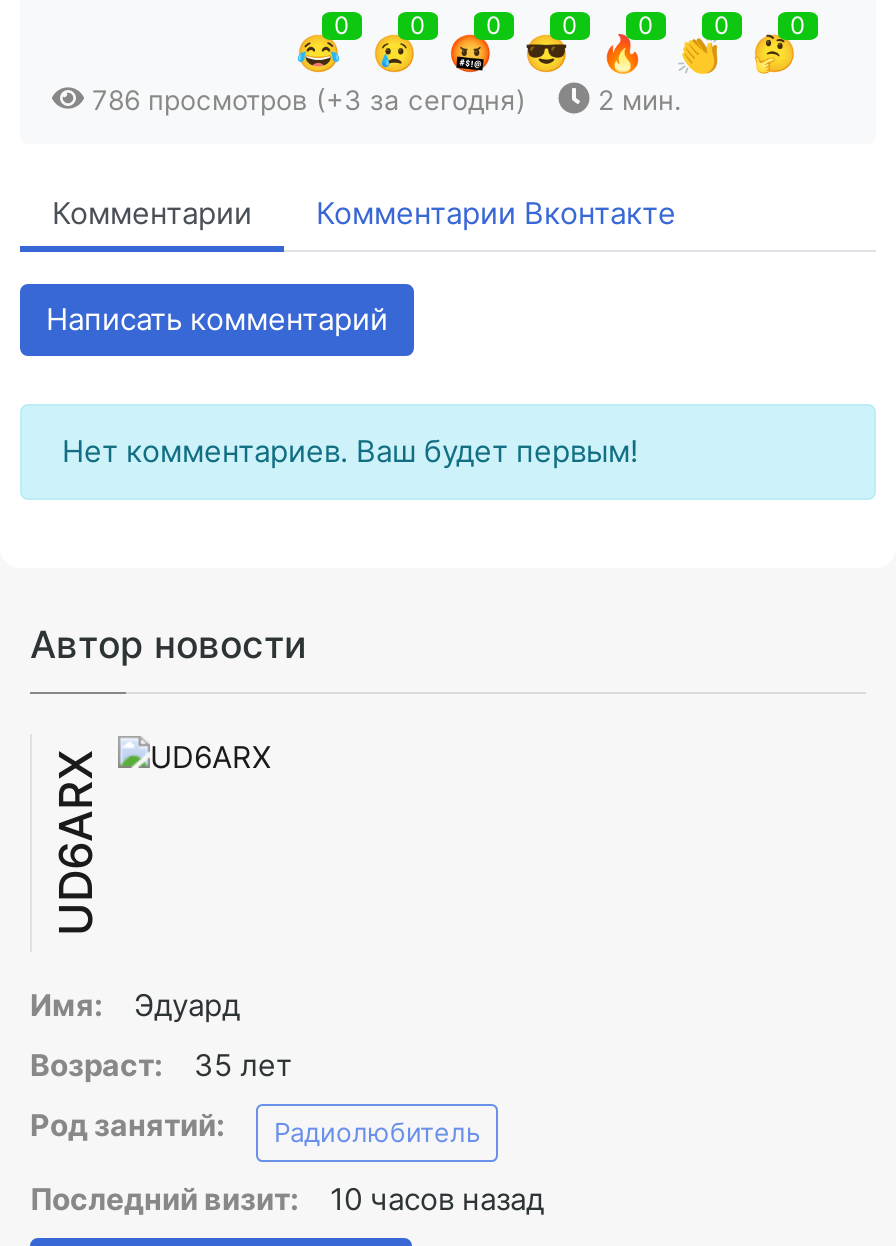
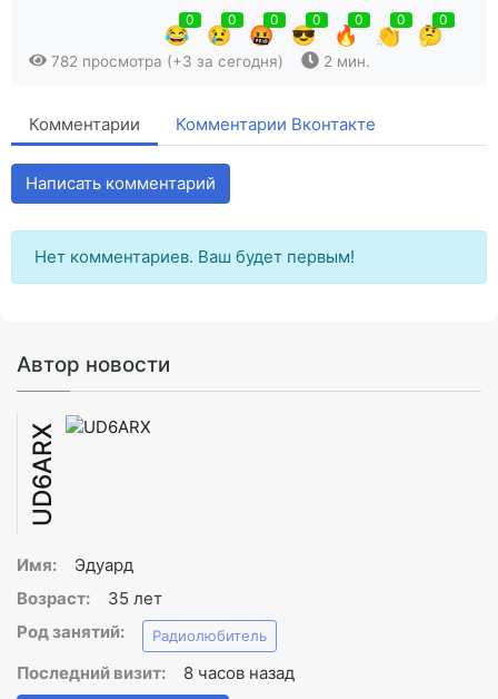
[84,85,526,117] 786 просмотров (+3 за сегодня) -> [47,53,283,71] 782 просмотра (+3 за сегодня)
[30,1181,544,1219] Последний визит: 10 часов назад -> [17,663,295,684] Последний визит: 8 часов назад

